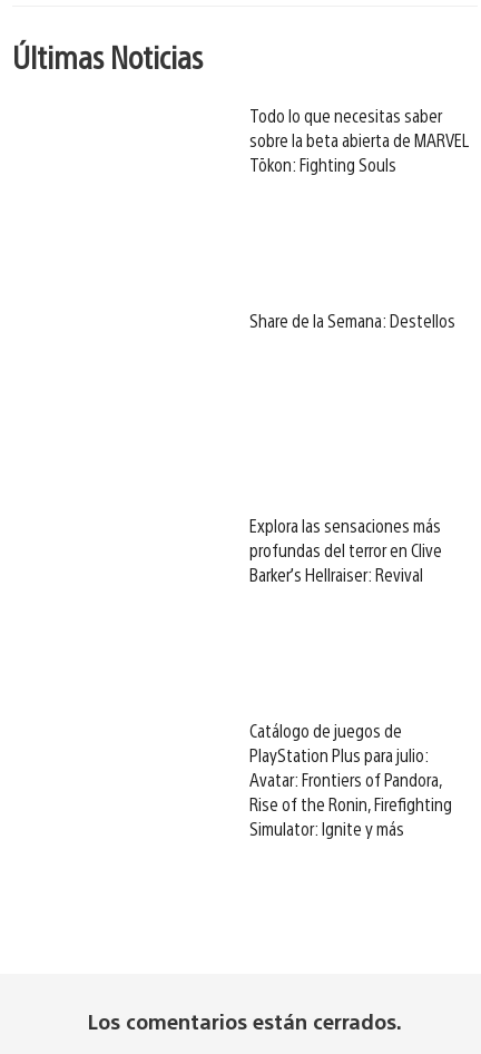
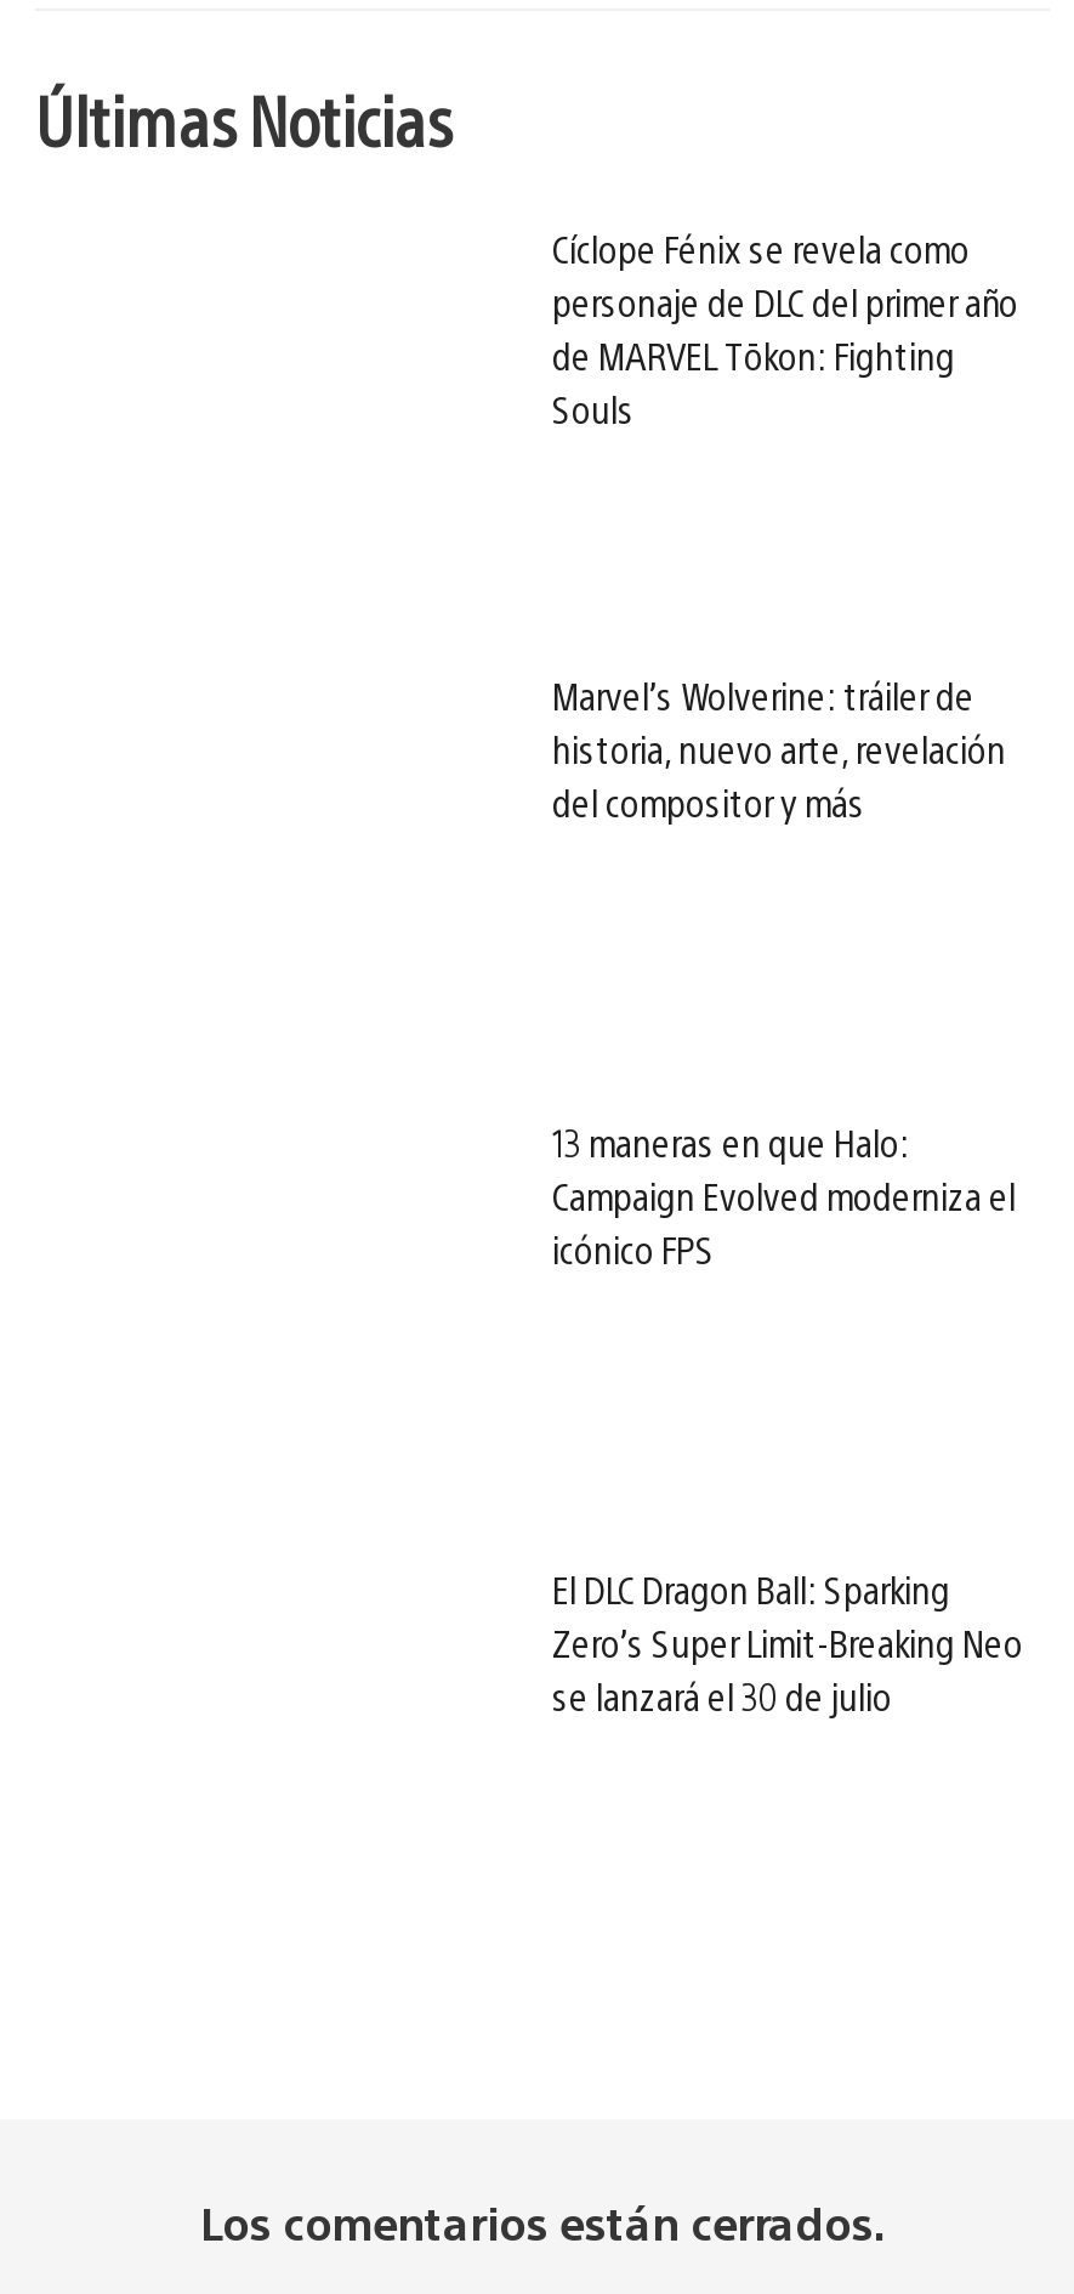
[249,103,469,176] Todo lo que necesitas saber | sobre la beta abierta de MARVEL | Tōkon: Fighting Souls -> [552,222,1018,433] Cíclope Fénix se revela como | personaje de DLC del primer año | de MARVEL Tōkon: Fighting | Souls
[249,308,455,332] Share de la Semana: Destellos -> [552,669,1006,827] Marvel’s Wolverine: tráiler de | historia, nuevo arte, revelación | del compositor y más
[249,513,442,586] Explora las sensaciones más | profundas del terror en Clive | Barker’s Hellraiser: Revival -> [552,1116,1016,1273] 13 maneras en que Halo: | Campaign Evolved moderniza el | icónico FPS
[249,718,452,840] Catálogo de juegos de | PlayStation Plus para julio: | Avatar: Frontiers of Pandora, | Rise of the Ronin, Firefighting | Simulator: Ignite y más -> [552,1562,1023,1720] El DLC Dragon Ball: Sparking | Zero’s Super Limit-Breaking Neo | se lanzará el 30 de julio

